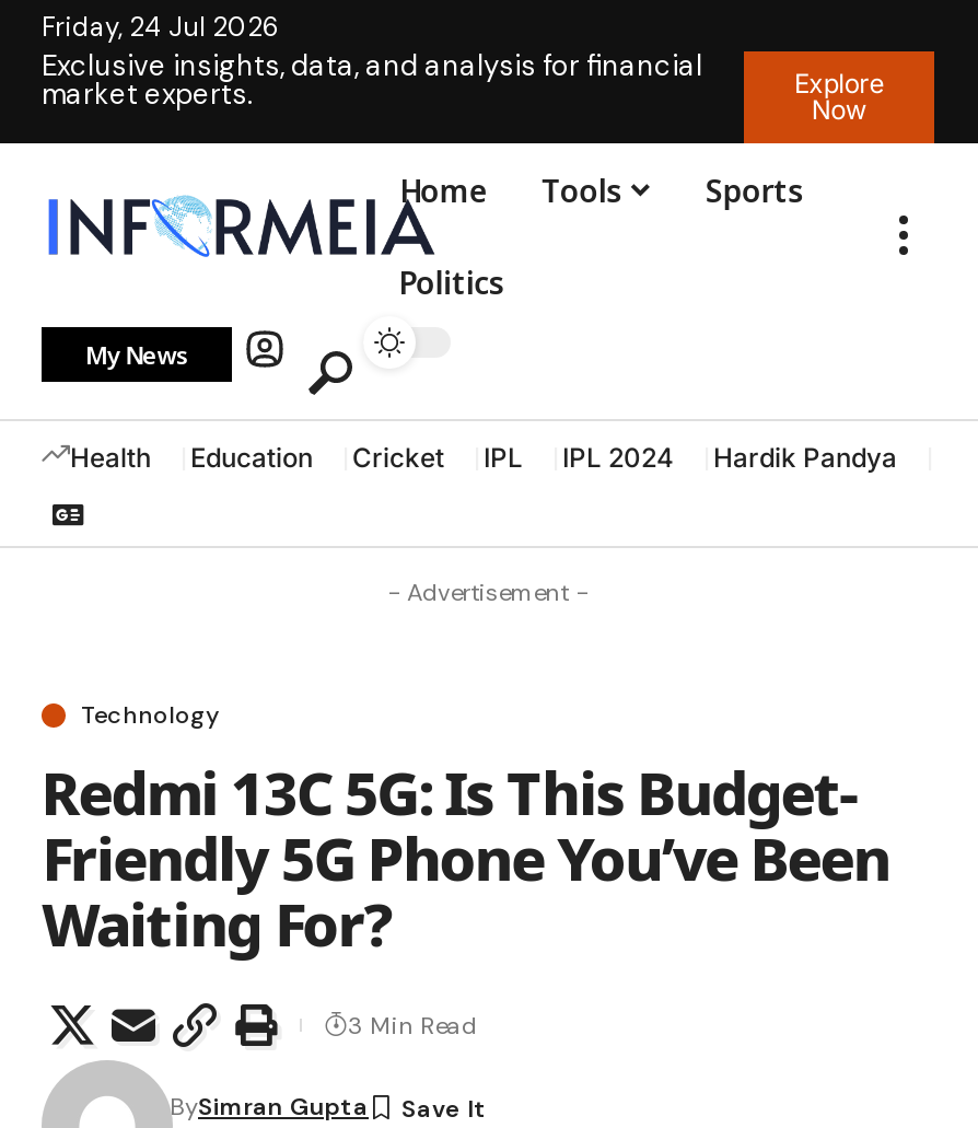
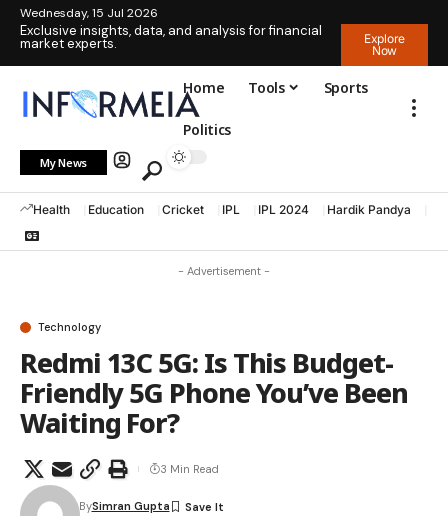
[42,10,280,45] Friday, 24 Jul 2026 -> [20,5,158,21] Wednesday, 15 Jul 2026

